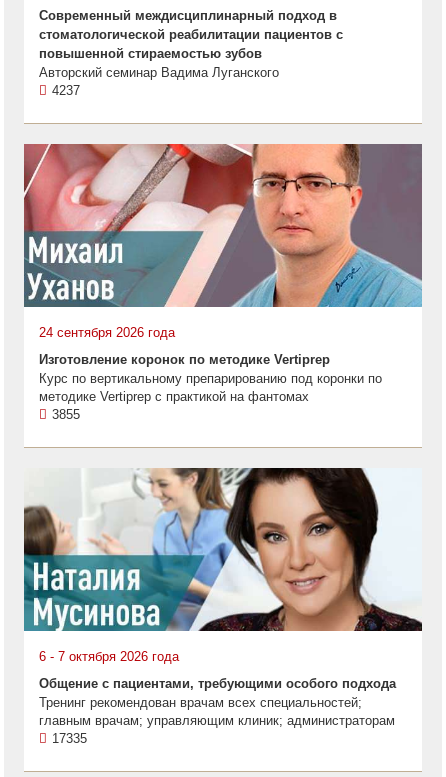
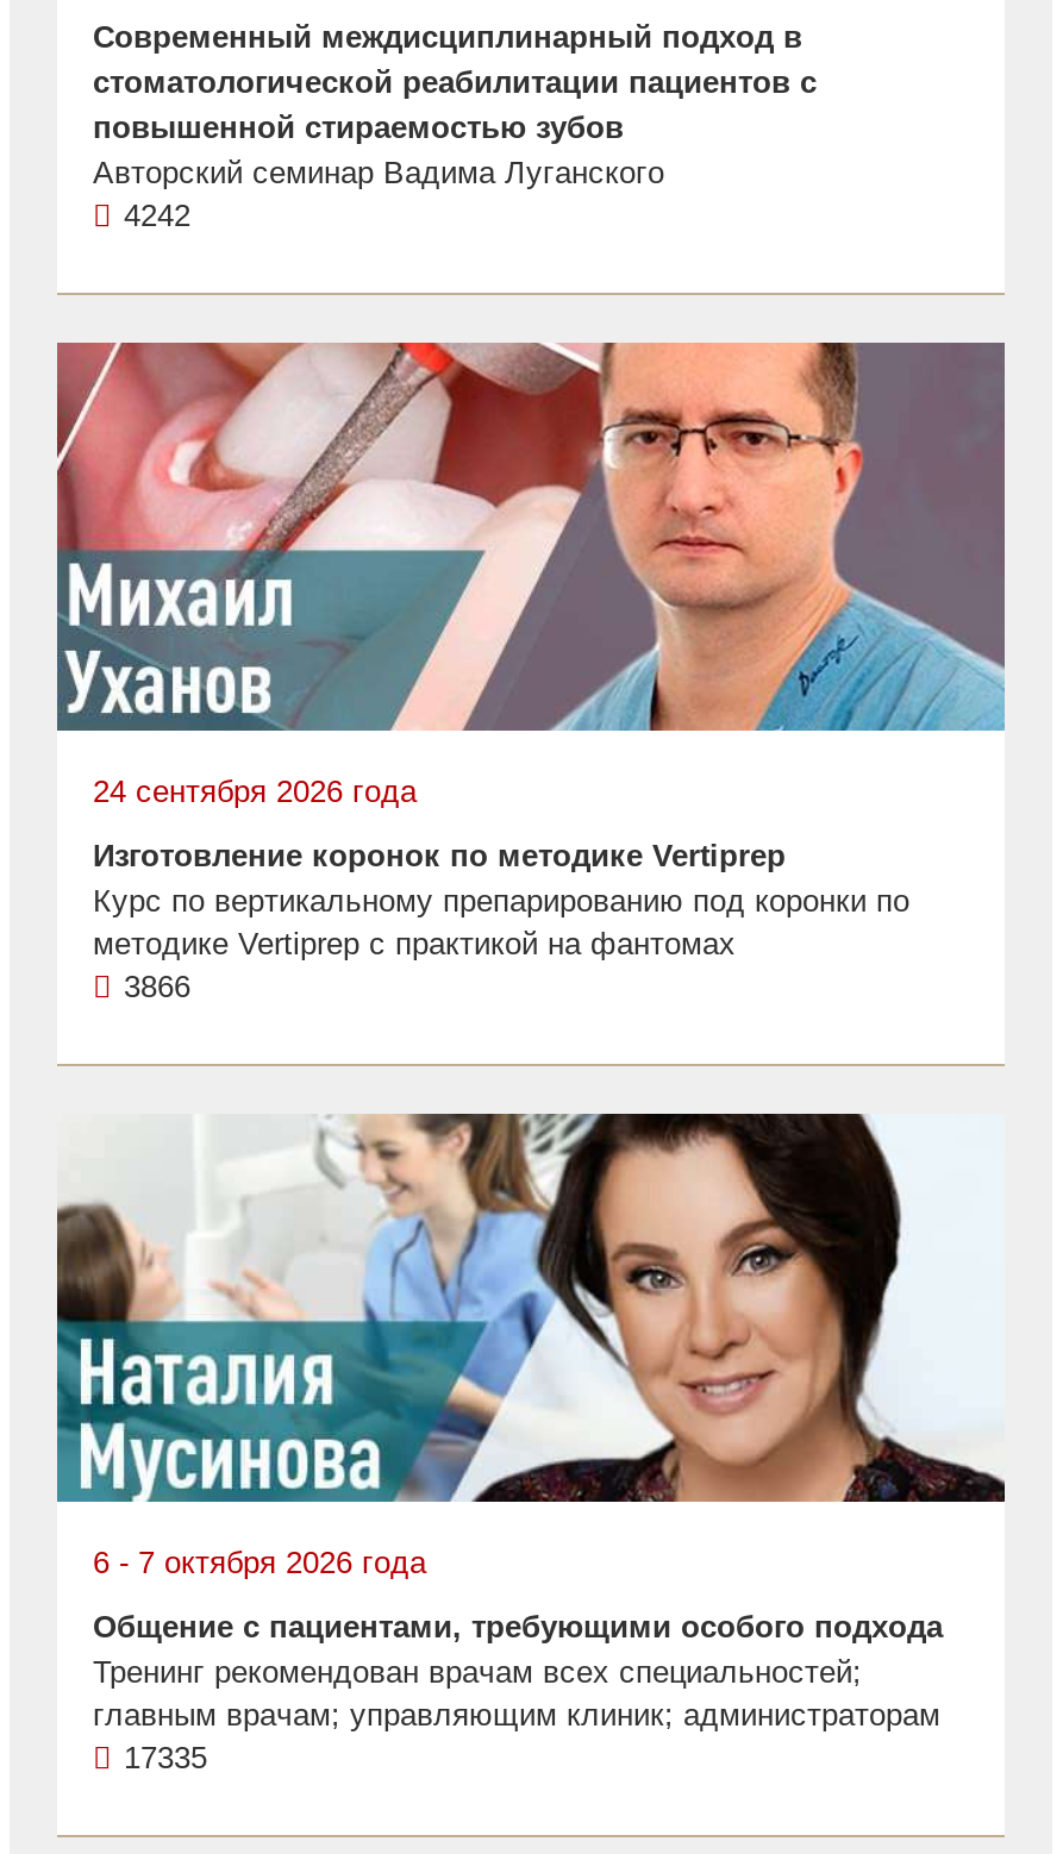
[52,83,80,98] 4237 -> [124,198,190,233] 4242
[52,407,80,422] 3855 -> [124,969,190,1004] 3866

